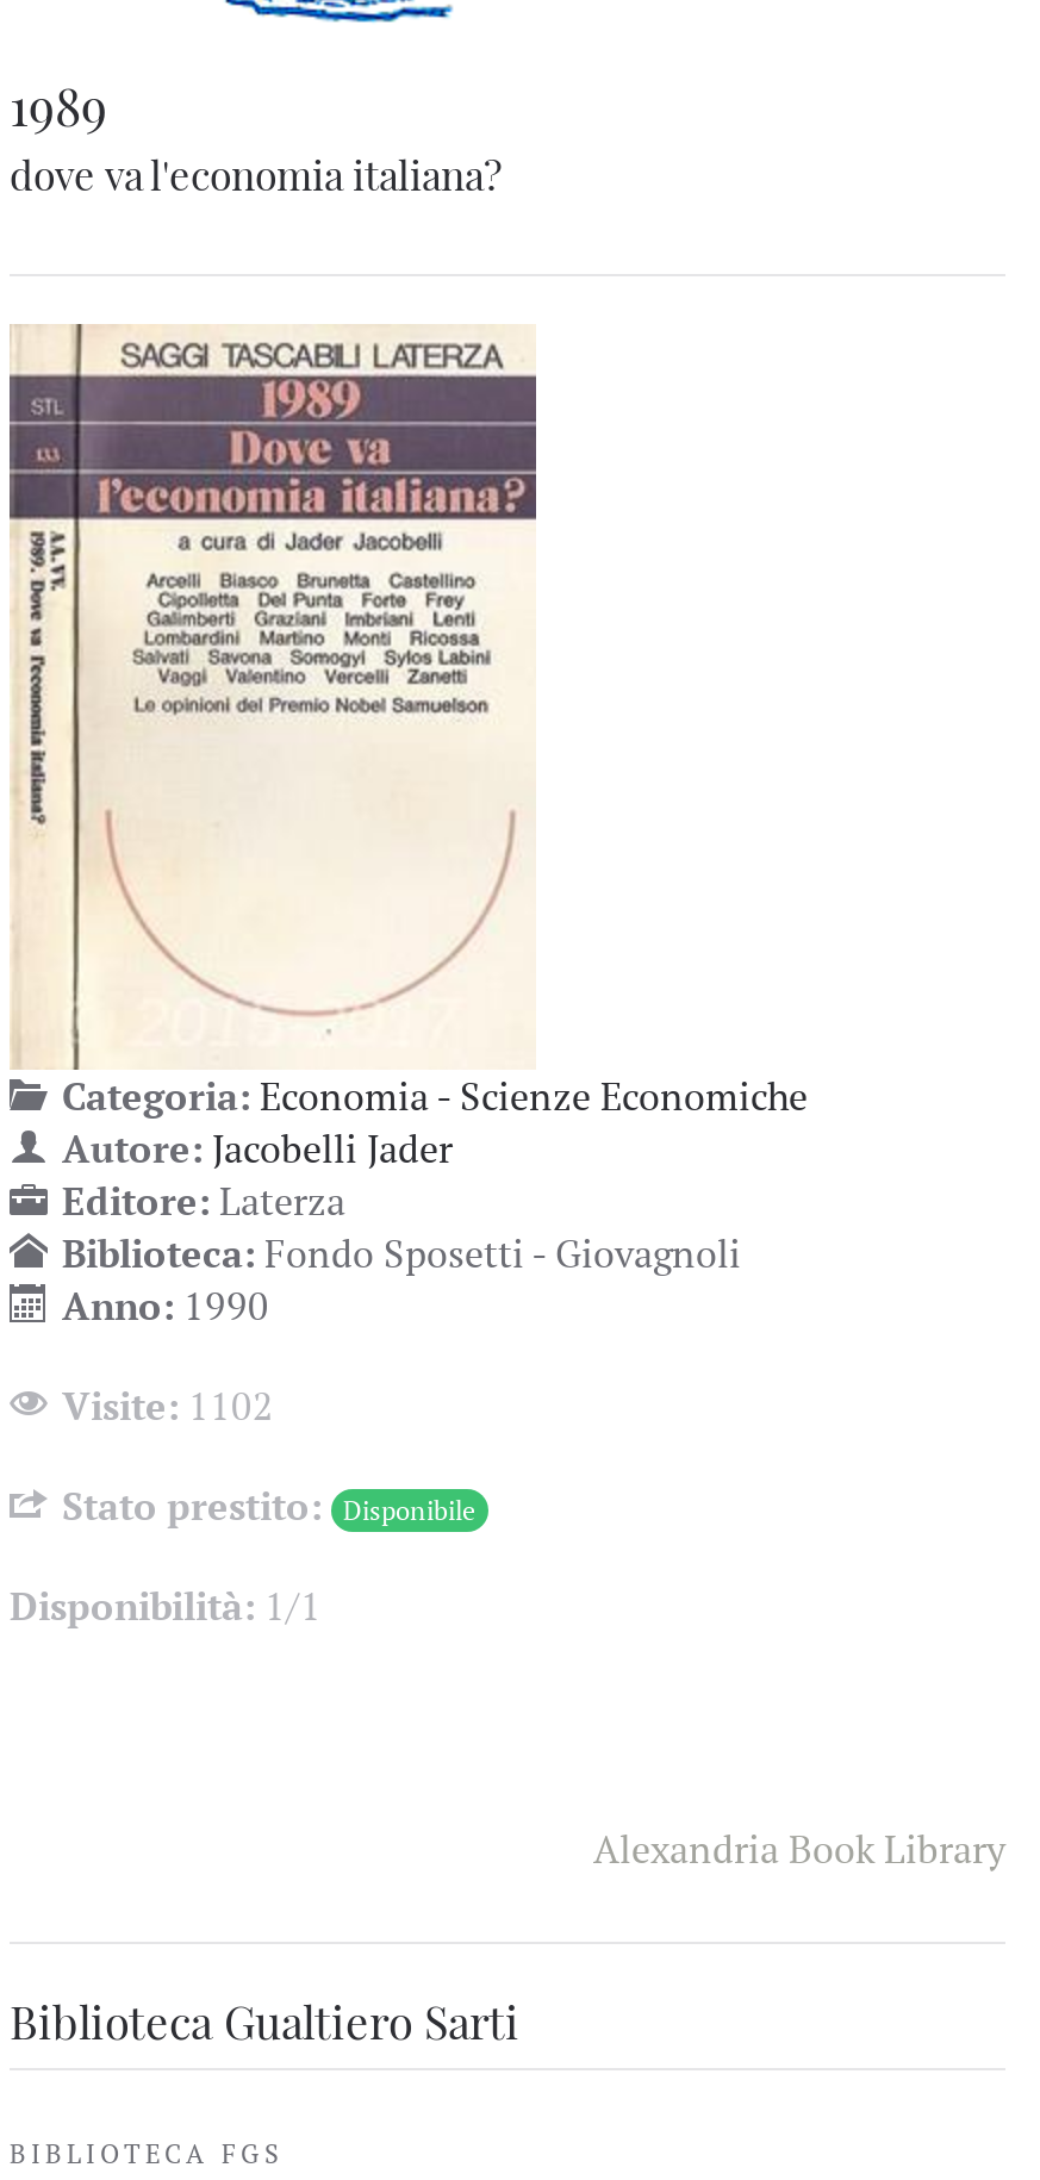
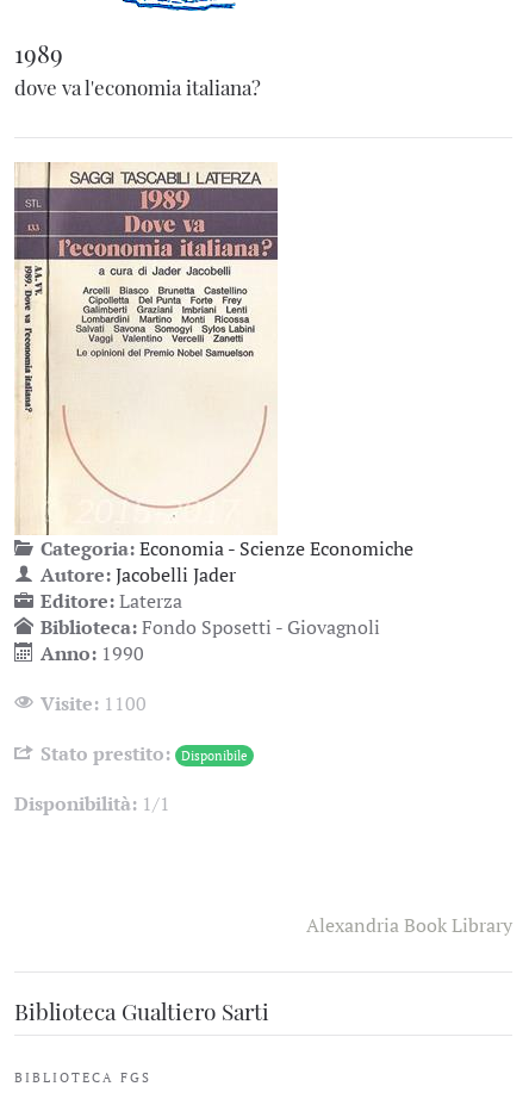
[62,1379,274,1432] Visite: 1102 -> [41,690,147,716] Visite: 1100

